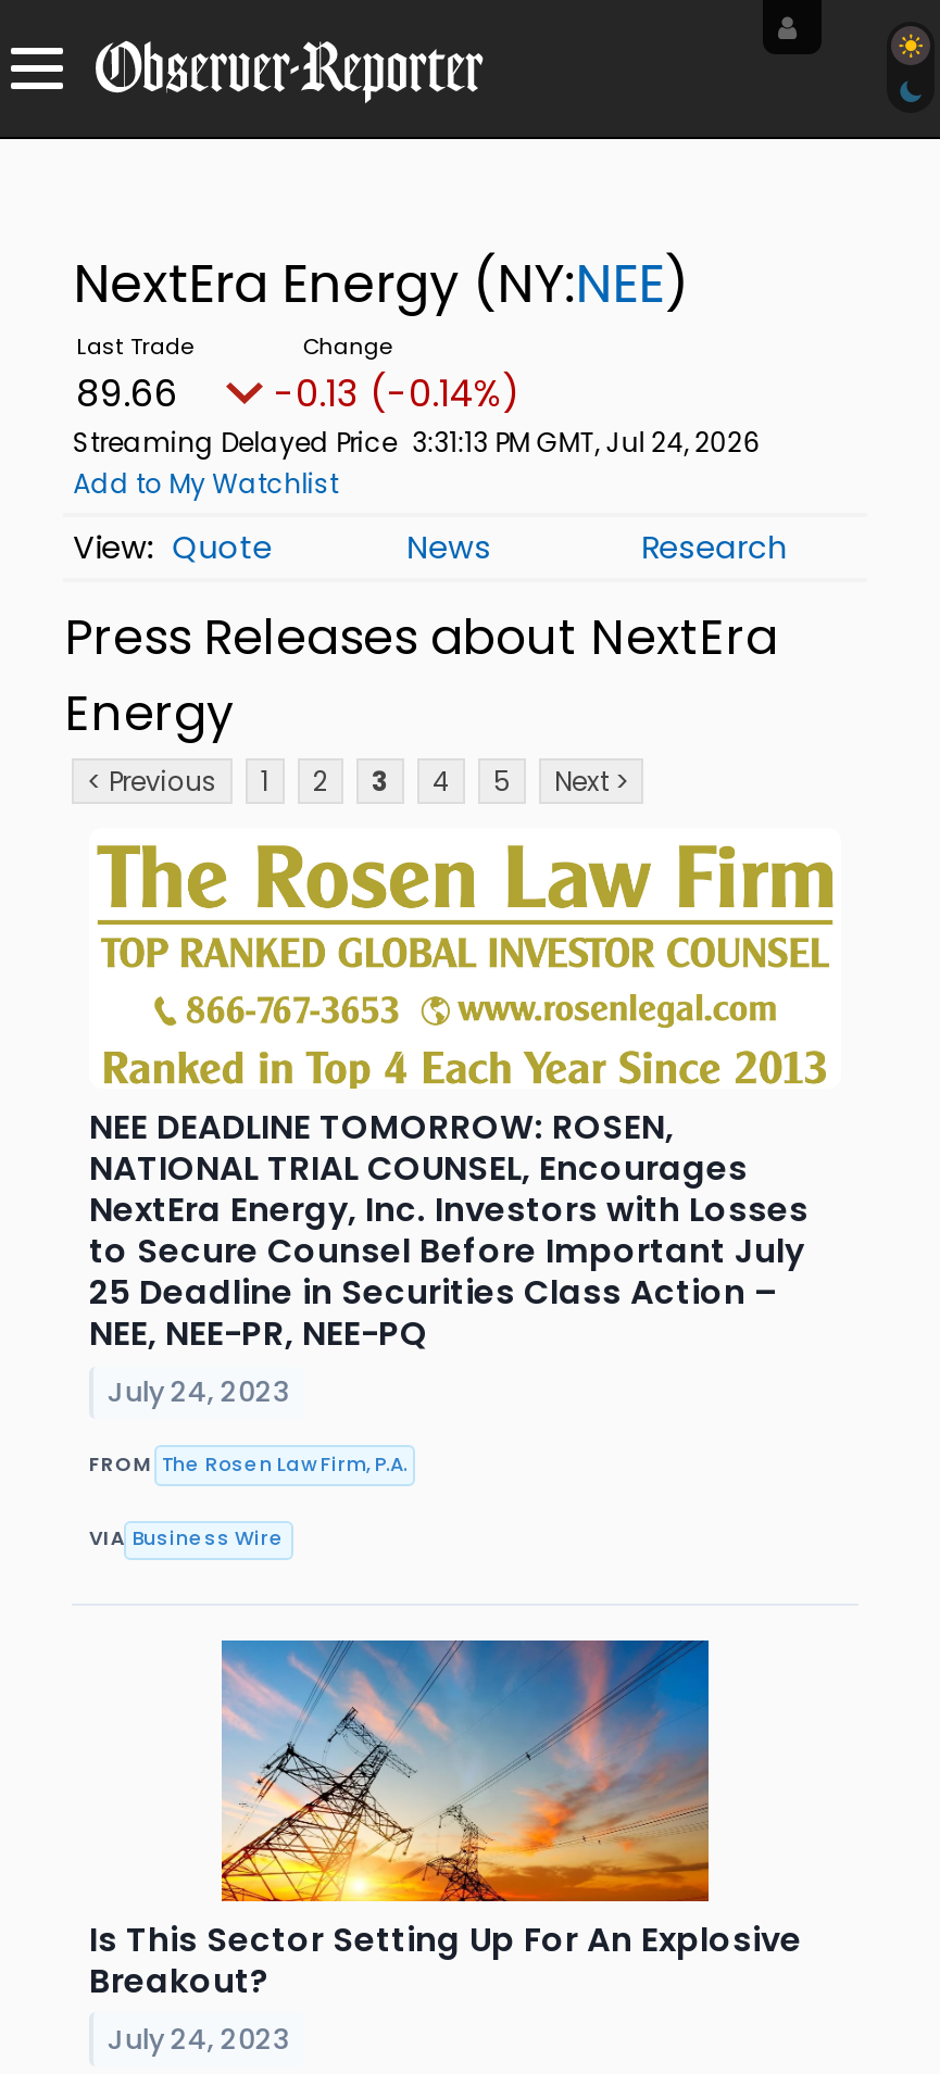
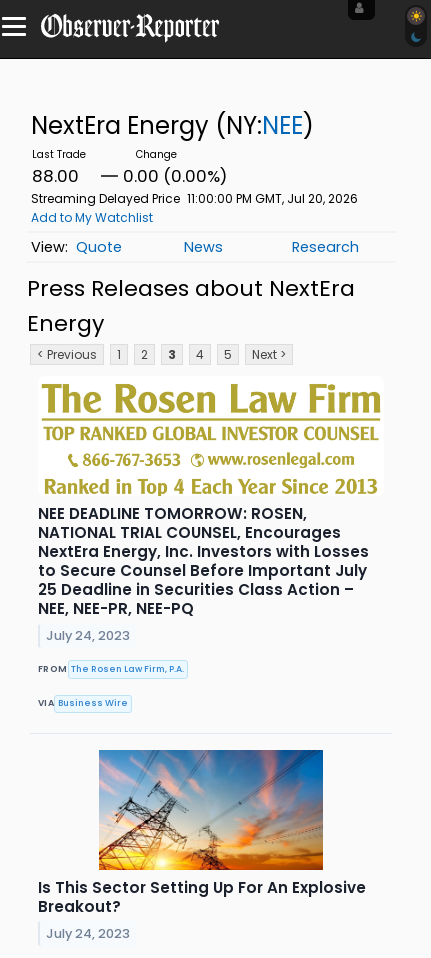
[76,367,178,419] 89.66 -> [32,164,79,188] 88.00
[274,367,517,419] -0.13 (-0.14%) -> [123,164,227,188] 0.00 (0.00%)
[73,424,760,461] Streaming Delayed Price 3:31:13 PM GMT, Jul 24, 2026 -> [31,190,358,207] Streaming Delayed Price 11:00:00 PM GMT, Jul 20, 2026

